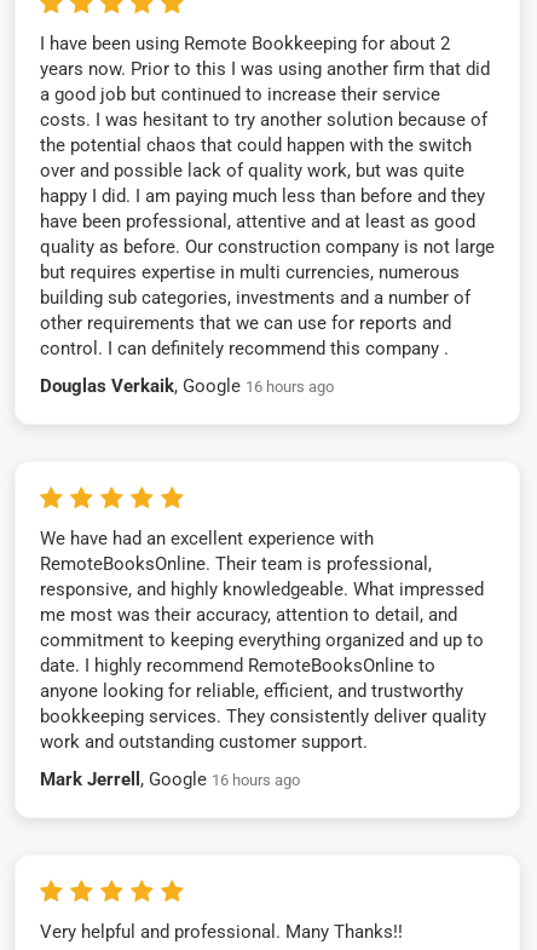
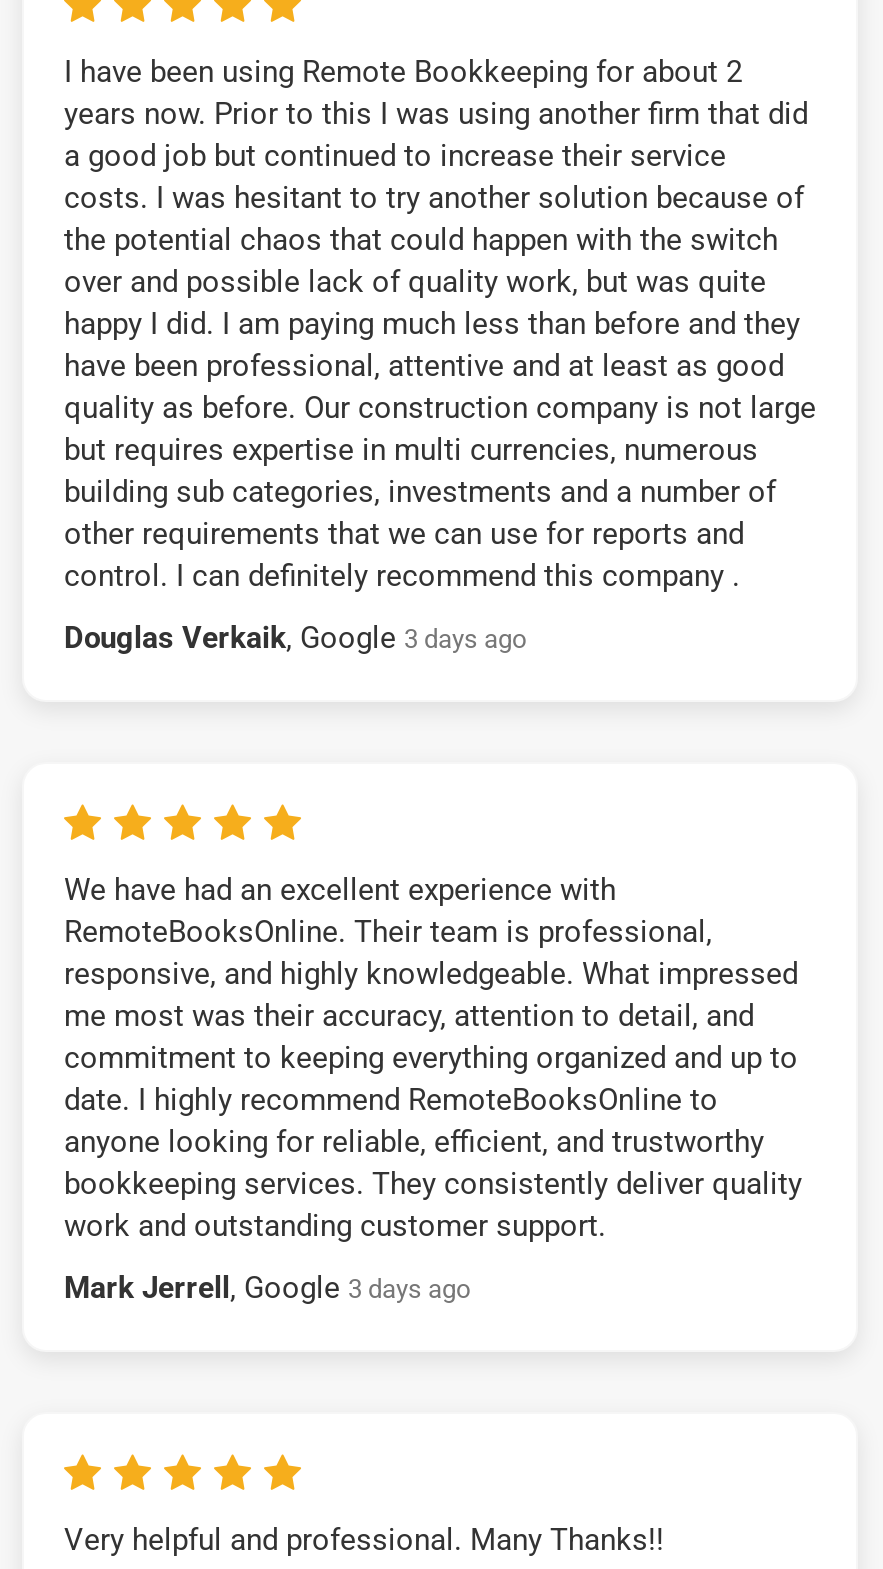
[40,375,334,396] Douglas Verkaik, Google 16 hours ago -> [64,619,526,655] Douglas Verkaik, Google 3 days ago
[40,768,300,790] Mark Jerrell, Google 16 hours ago -> [64,1269,470,1305] Mark Jerrell, Google 3 days ago

